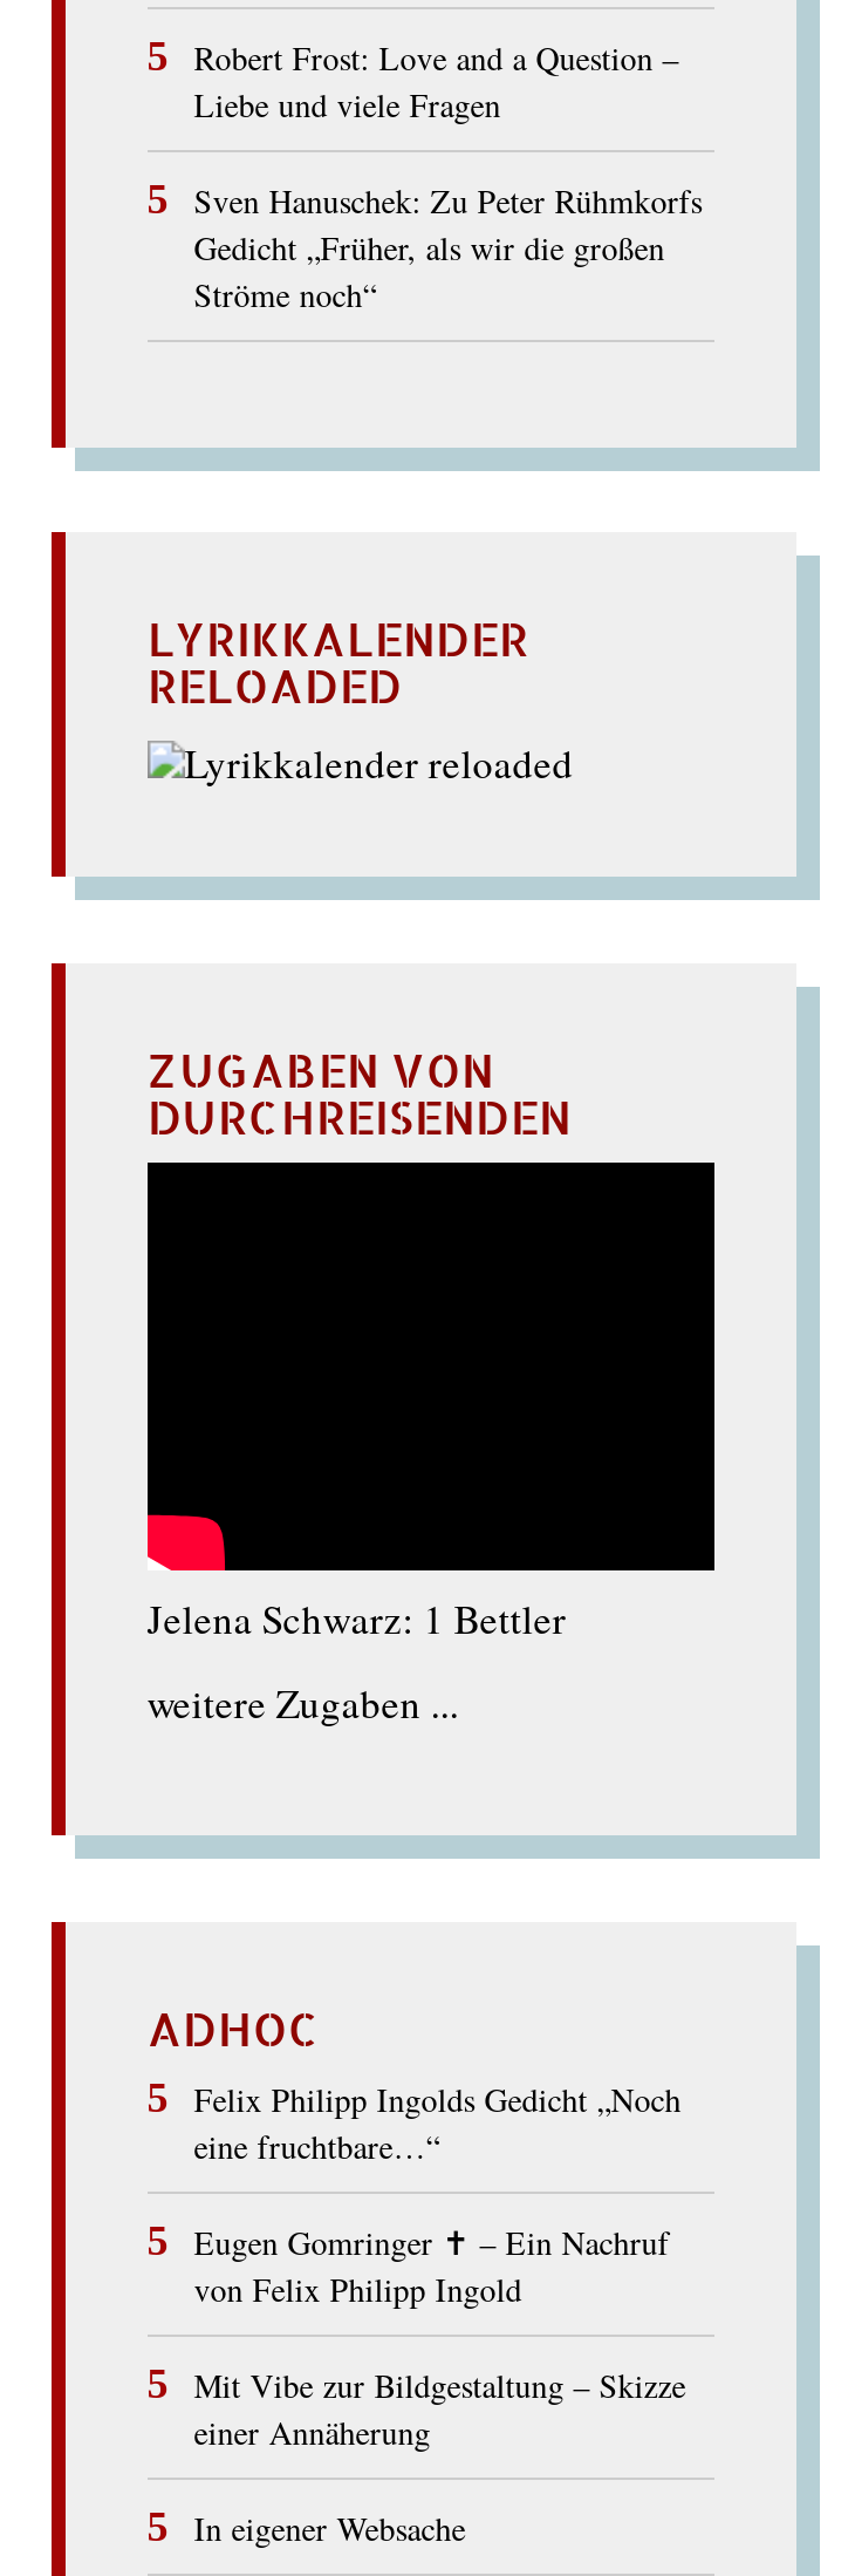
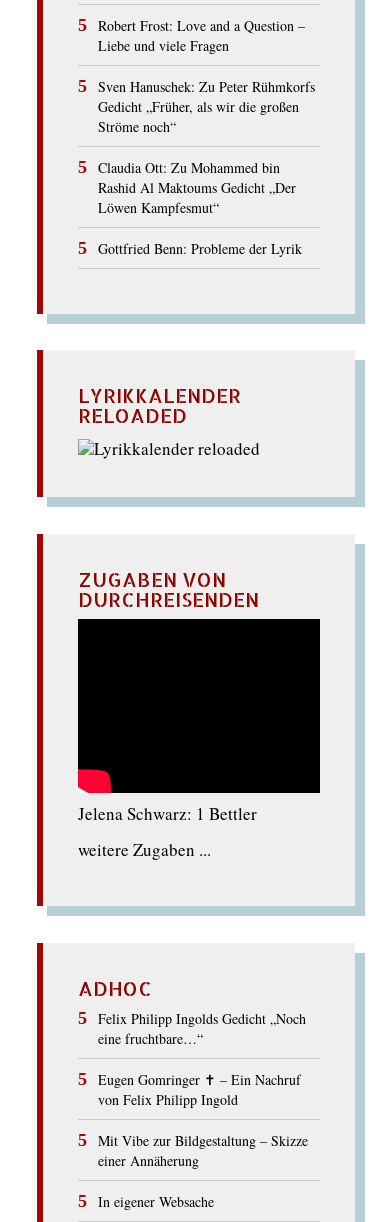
none -> [98,158,302,258] Claudia Ott: Zu Mohammed bin | Rashid Al Maktoums Gedicht „Der | Löwen Kampfesmut“ | Gottfried Benn: Probleme der Lyrik

